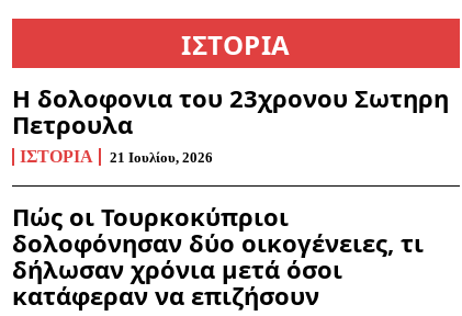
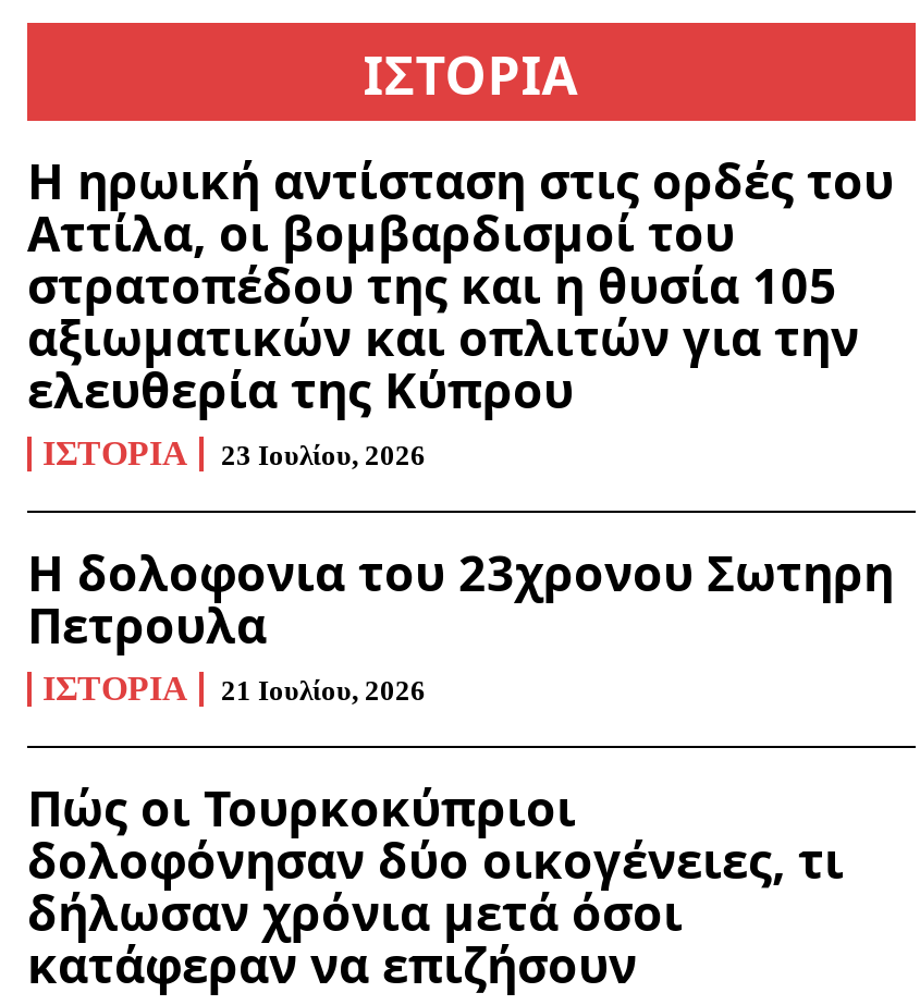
none -> [27,148,894,473] Η ηρωική αντίσταση στις ορδές του | Αττίλα, οι βομβαρδισμοί του | στρατοπέδου της και η θυσία 105 | αξιωματικών και οπλιτών για την | ελευθερία της Κύπρου | ΙΣΤΟΡΊΑ | 23 Ιουλίου, 2026

